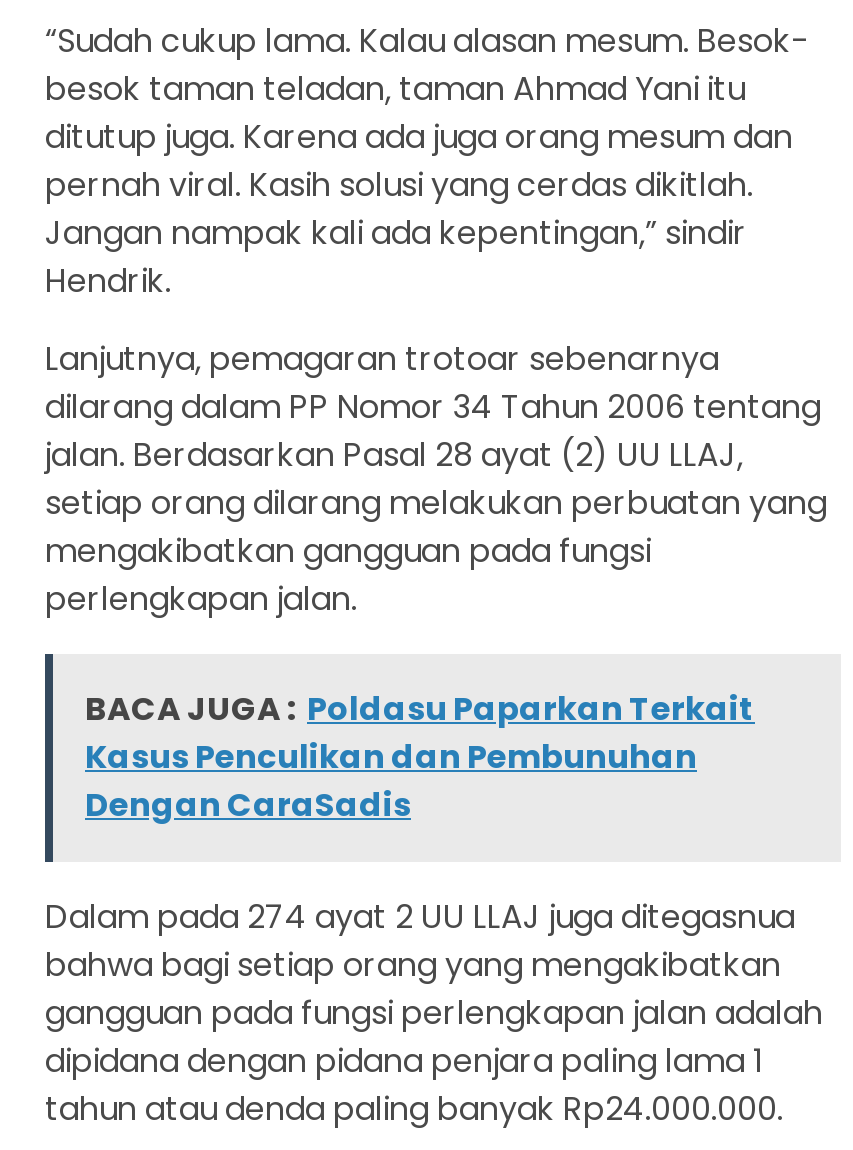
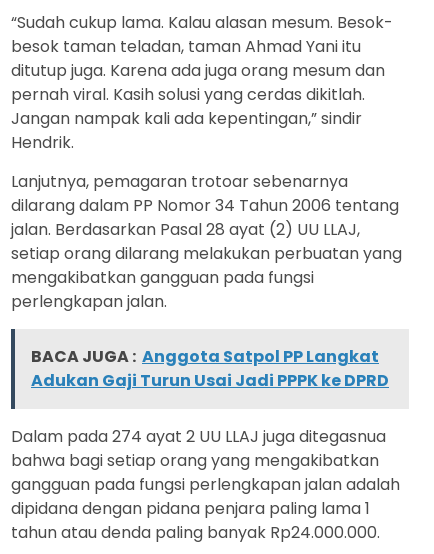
[85,687,755,829] BACA JUGA : Poldasu Paparkan Terkait | Kasus Penculikan dan Pembunuhan | Dengan CaraSadis -> [31,345,389,392] BACA JUGA : Anggota Satpol PP Langkat | Adukan Gaji Turun Usai Jadi PPPK ke DPRD

